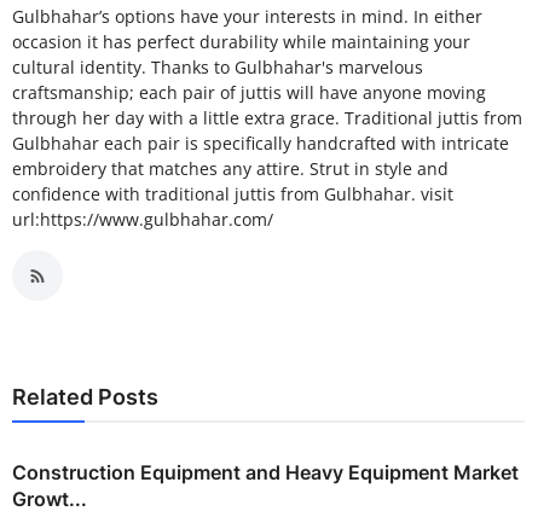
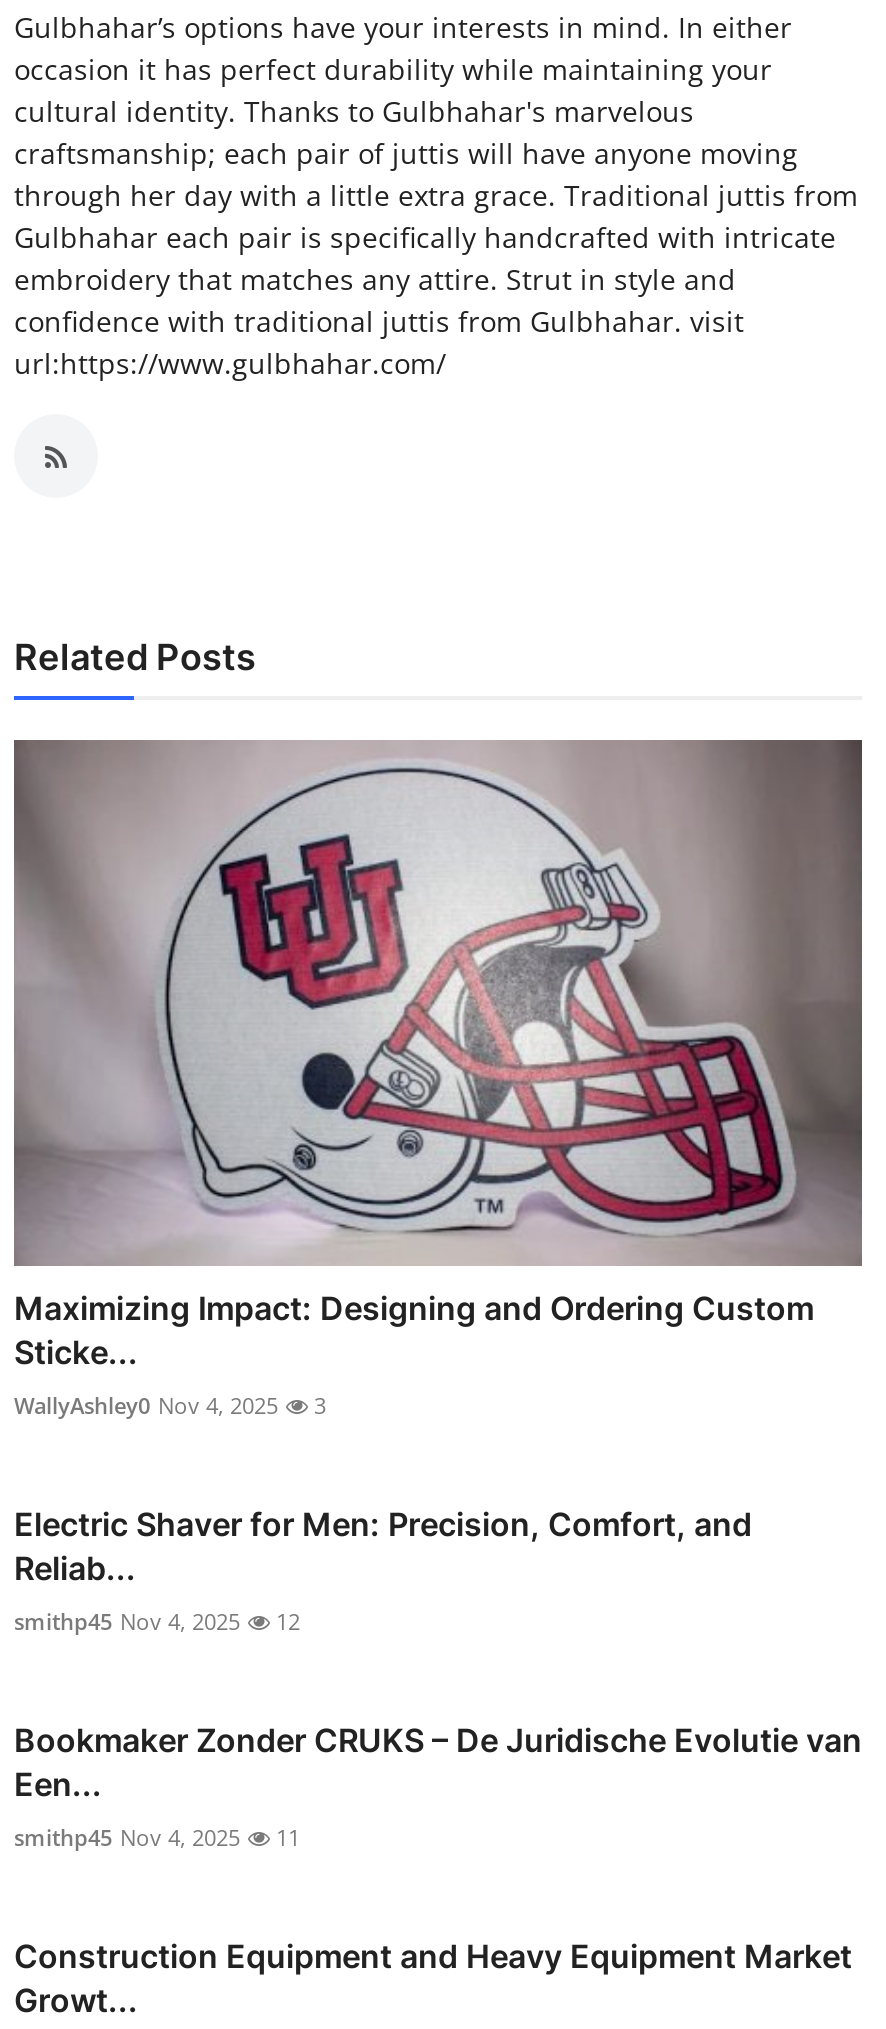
none -> [12,738,864,1851] [image] | Maximizing Impact: Designing and Ordering Custom | Sticke... | WallyAshley0 Nov 4, 2025 | 3 | Electric Shaver for Men: Precision, Comfort, and | Reliab... | smithp45 Nov 4, 2025 | 12 | Bookmaker Zonder CRUKS – De Juridische Evolutie van | Een... | smithp45 Nov 4, 2025 | 11

